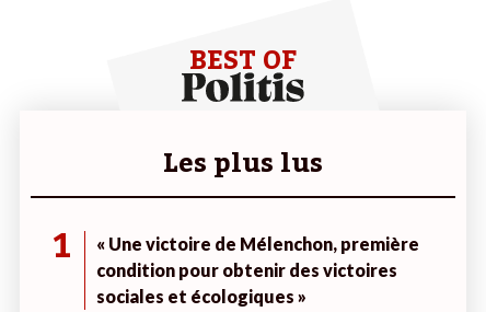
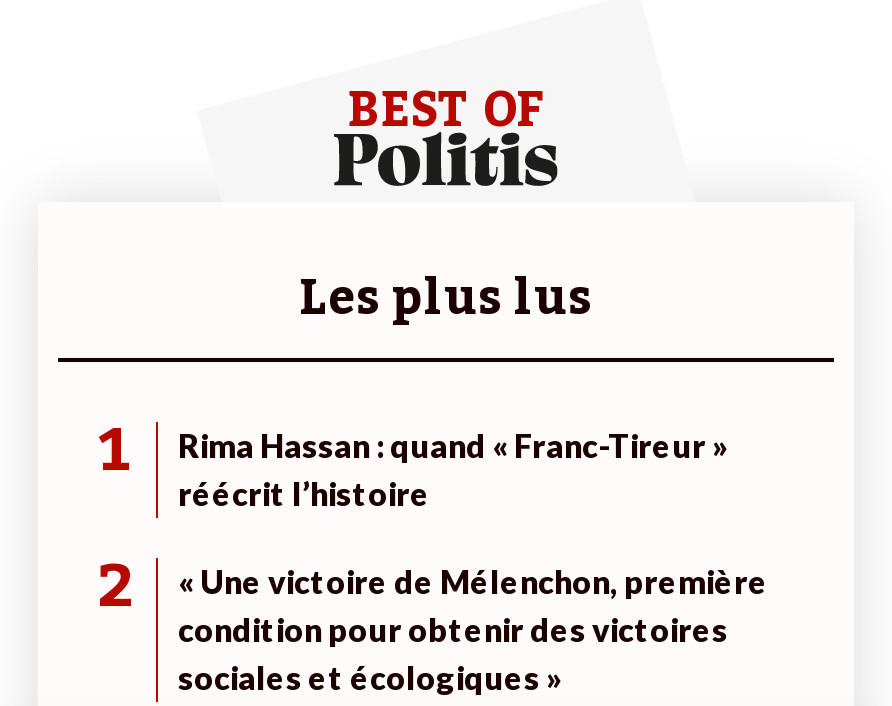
none -> [98,426,728,648] Rima Hassan : quand « Franc-Tireur » | réécrit l’histoire | 2

